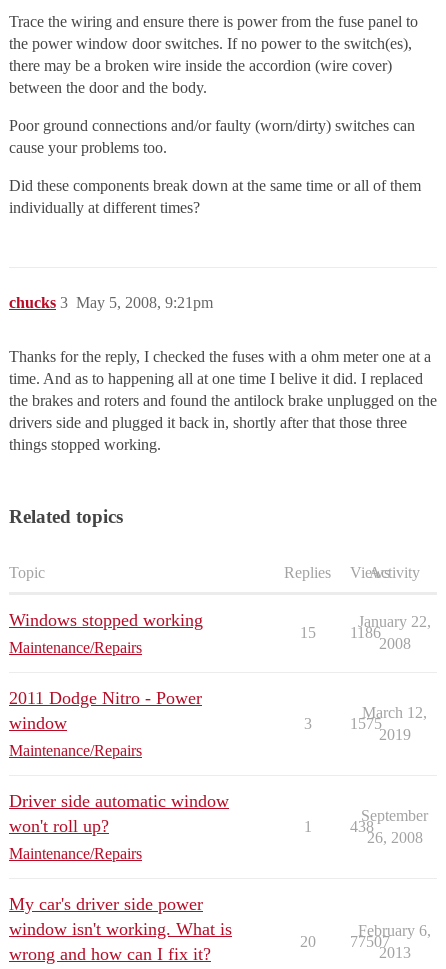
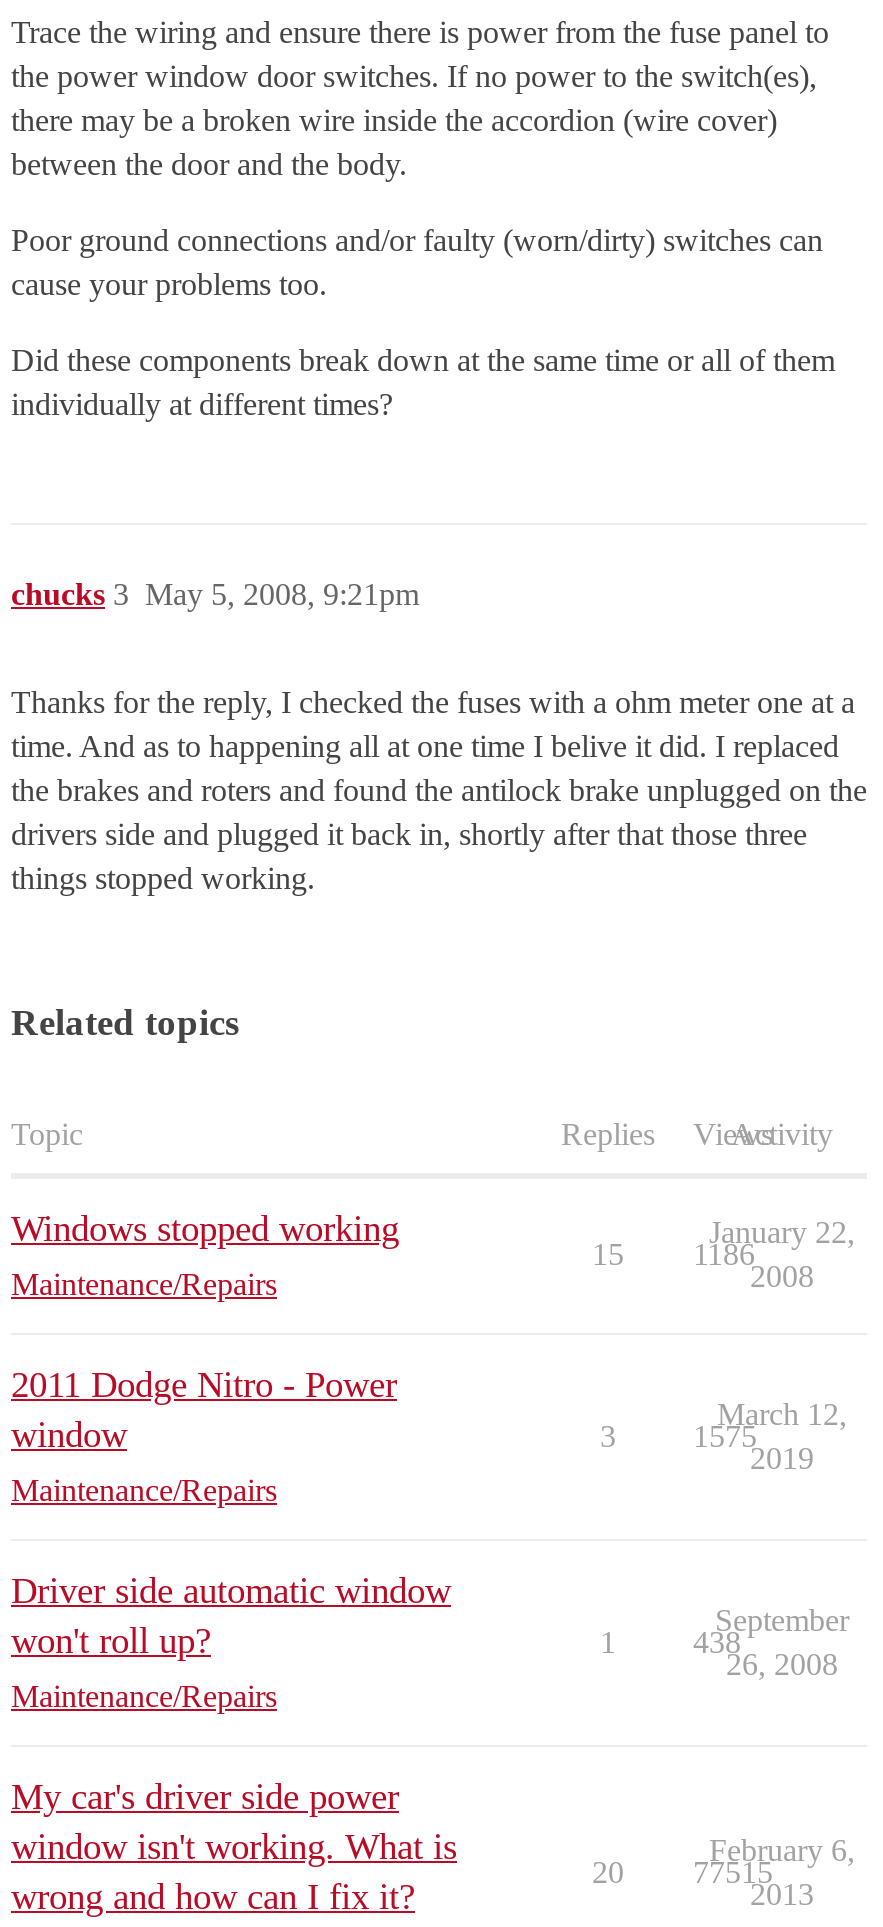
[350,933,390,950] 77507 -> [693,1855,773,1889] 77515

